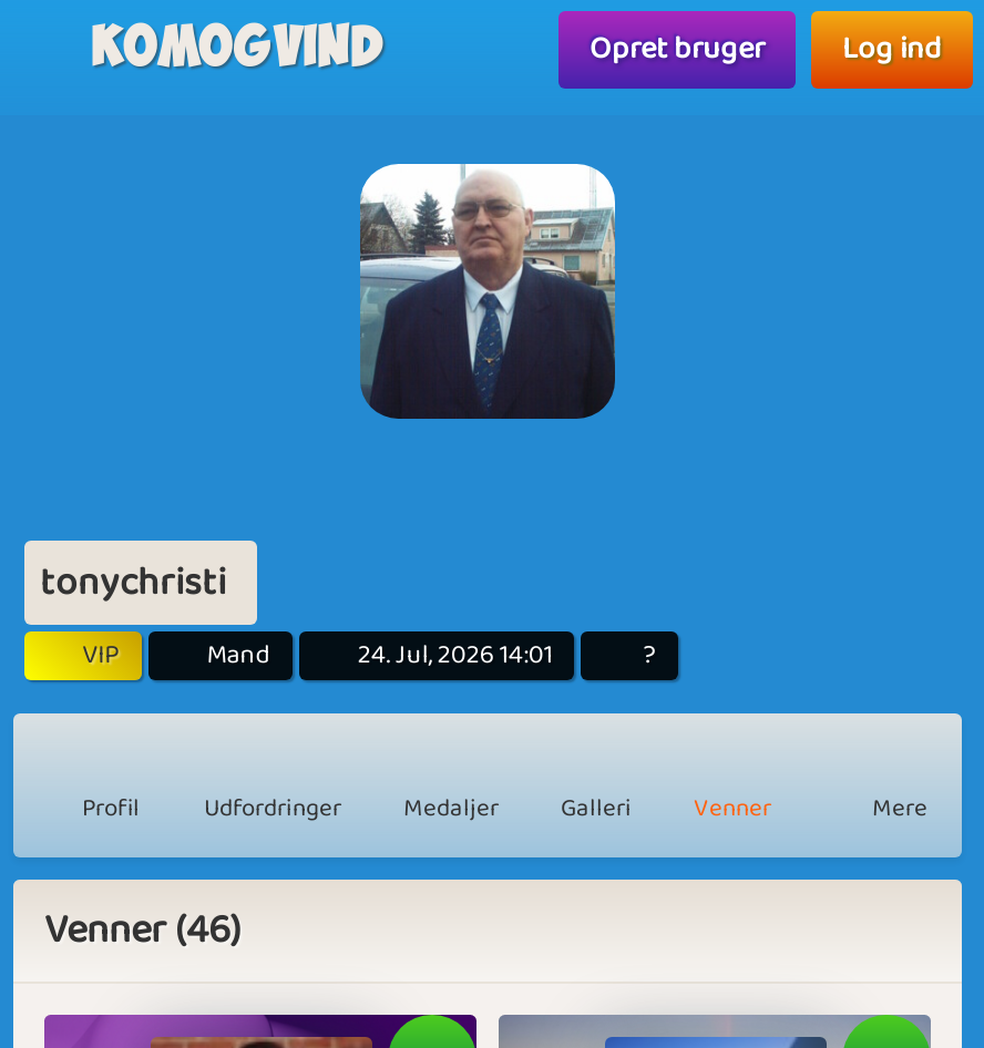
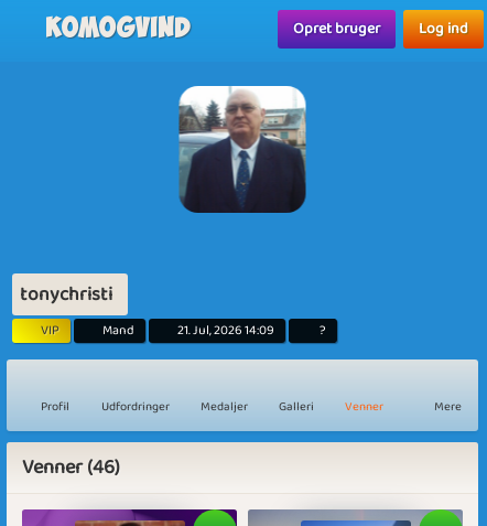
[358,634,553,676] 24. Jul, 2026 14:01 -> [178,320,275,341] 21. Jul, 2026 14:09

